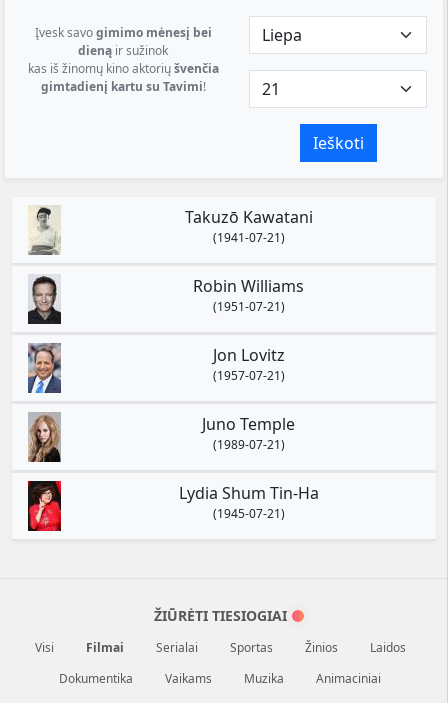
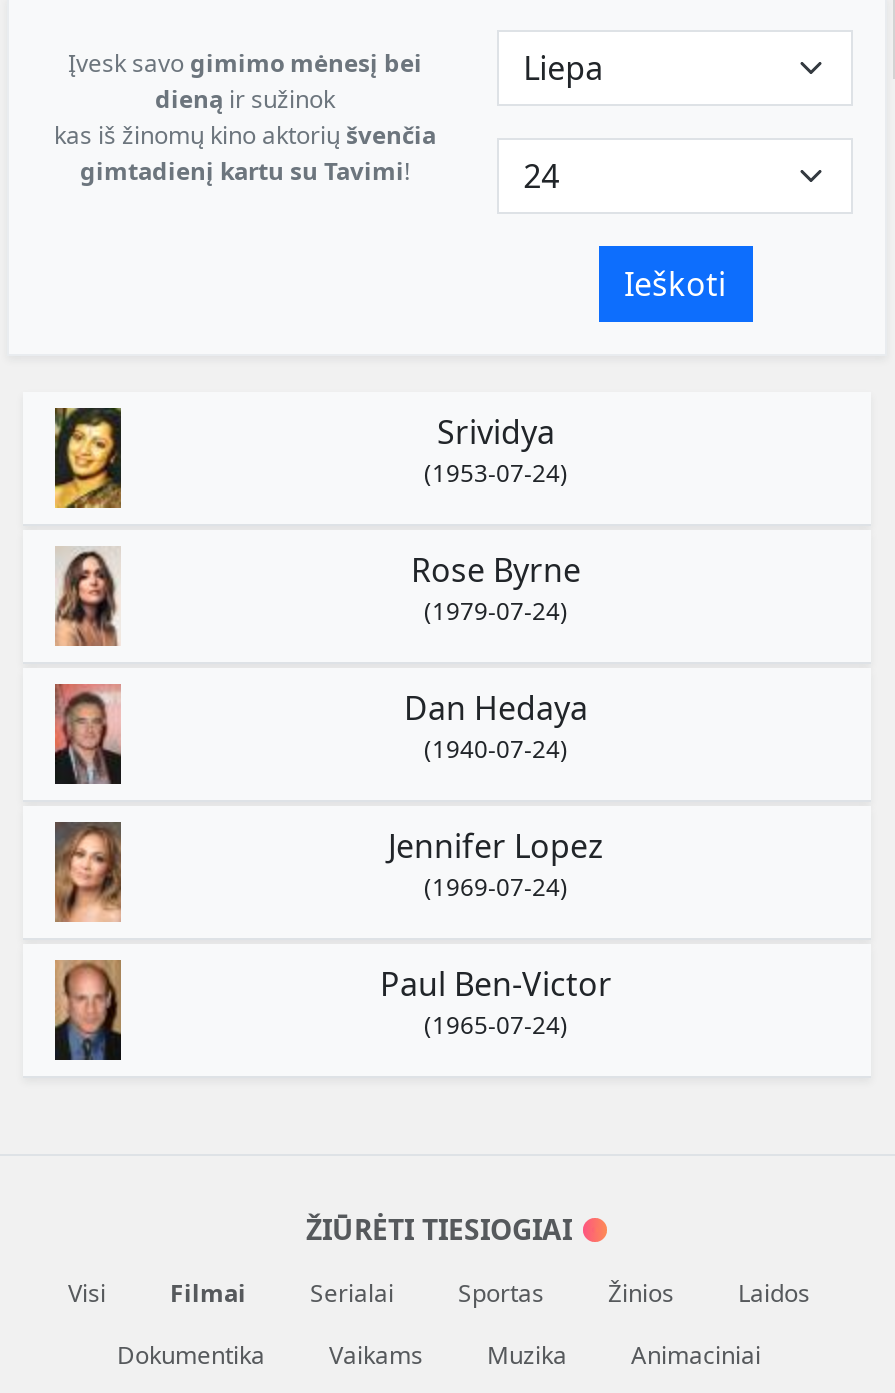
[28,205,61,256] [image] -> [53,406,123,510] [image]
[184,206,312,246] Takuzō Kawatani | (1941-07-21) -> [424,411,568,491] Srividya | (1953-07-24)
[27,276,62,325] [image] -> [55,548,121,648] [image]
[193,275,304,315] Robin Williams | (1951-07-21) -> [411,549,581,629] Rose Byrne | (1979-07-24)
[27,342,62,394] [image] -> [53,682,123,786] [image]
[212,344,284,384] Jon Lovitz | (1957-07-21) -> [404,687,588,767] Dan Hedaya | (1940-07-24)
[29,413,62,463] [image] -> [55,822,121,922] [image]
[202,413,295,453] Juno Temple | (1989-07-21) -> [388,825,604,905] Jennifer Lopez | (1969-07-24)
[27,480,62,532] [image] -> [53,958,123,1062] [image]
[178,482,318,522] Lydia Shum Tin-Ha | (1945-07-21) -> [380,963,612,1043] Paul Ben-Victor | (1965-07-24)

